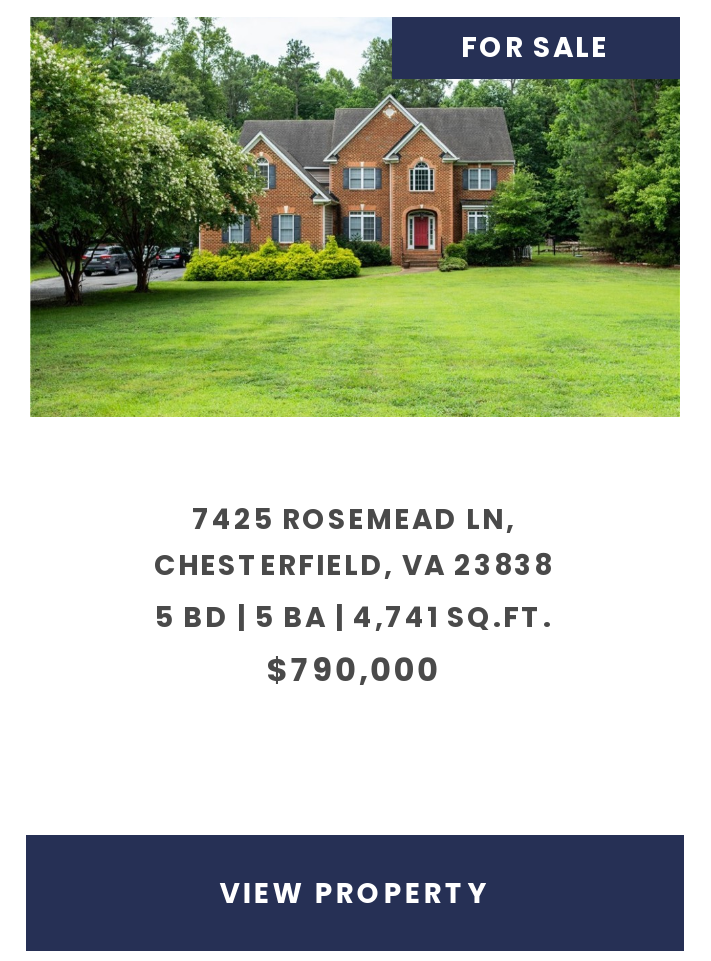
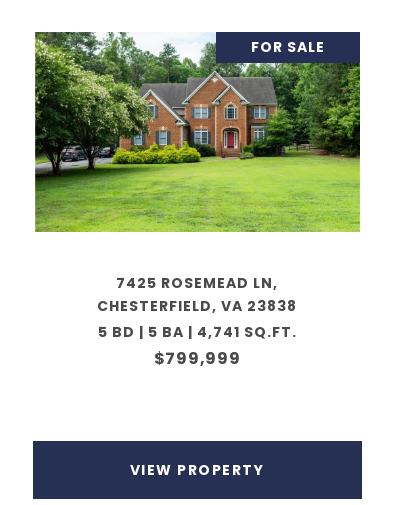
[267,647,441,693] $790,000 -> [153,347,240,370] $799,999

